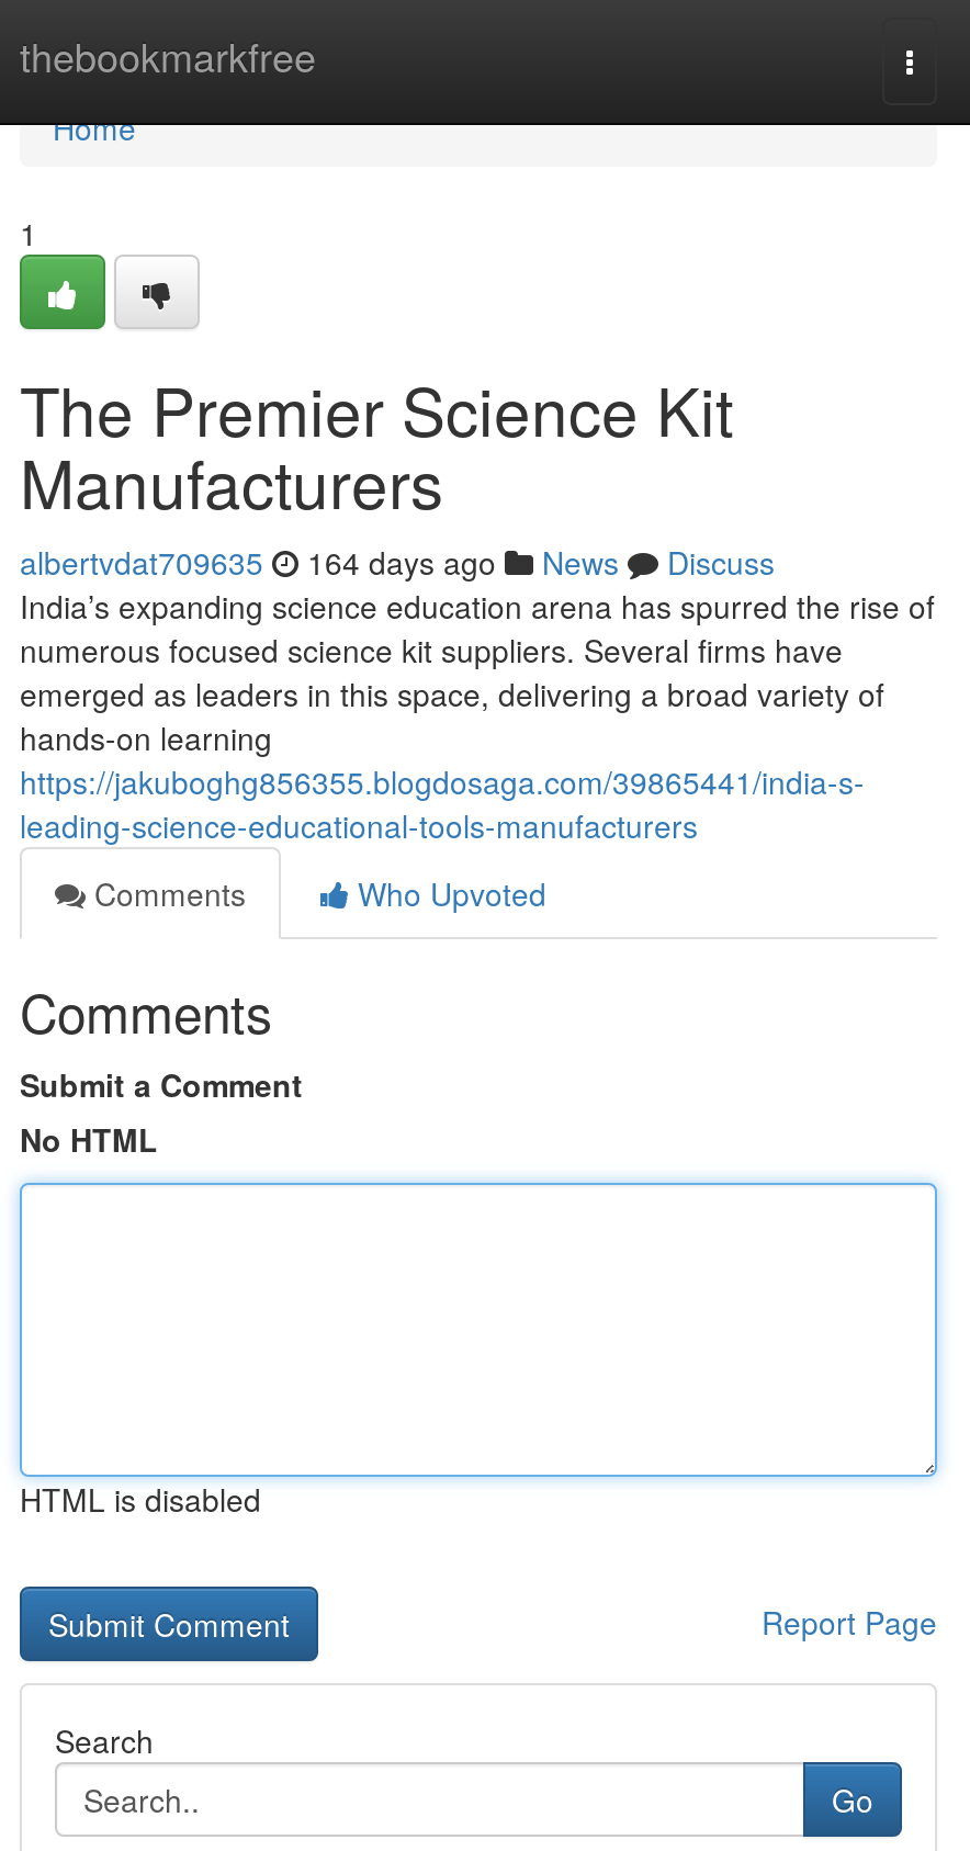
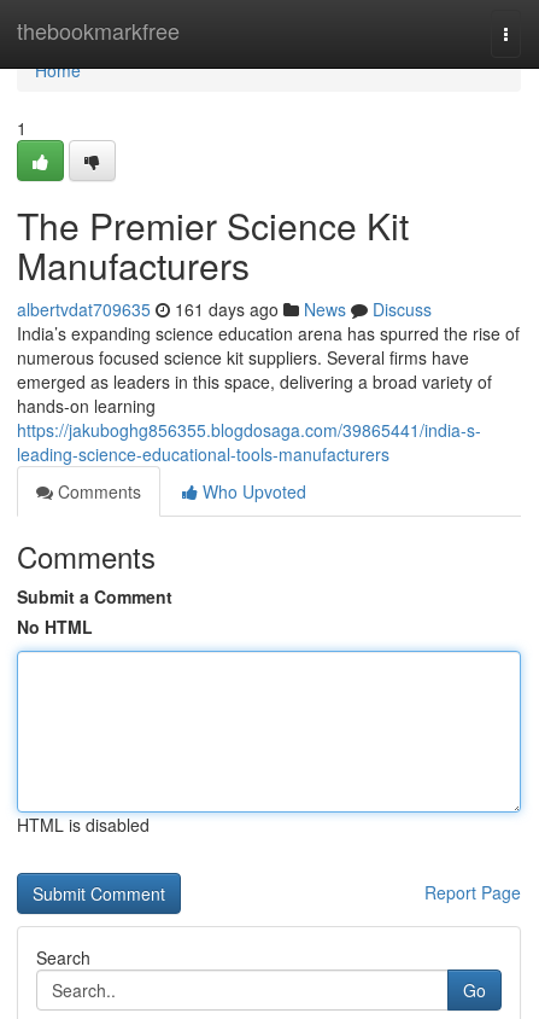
[20,540,775,584] albertvdat709635 164 days ago News Discuss -> [17,297,432,321] albertvdat709635 161 days ago News Discuss

